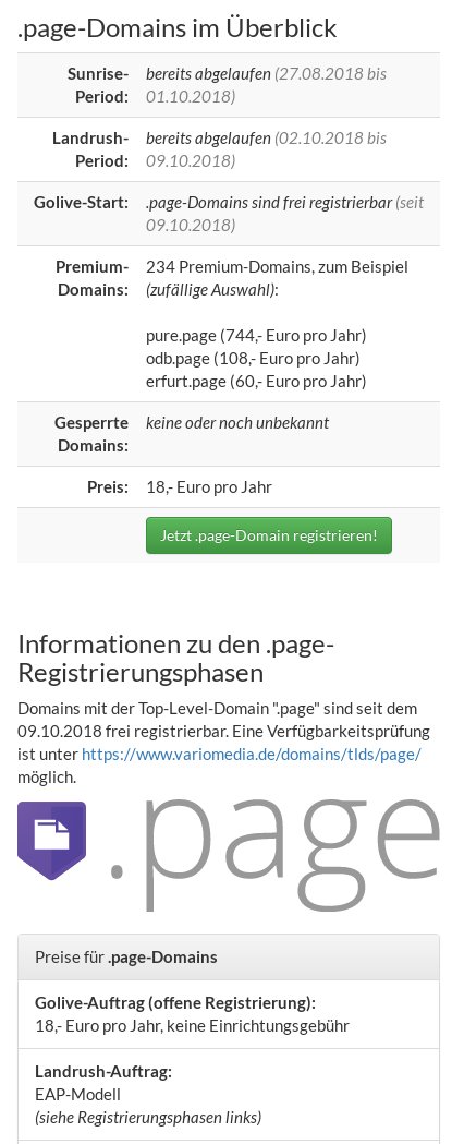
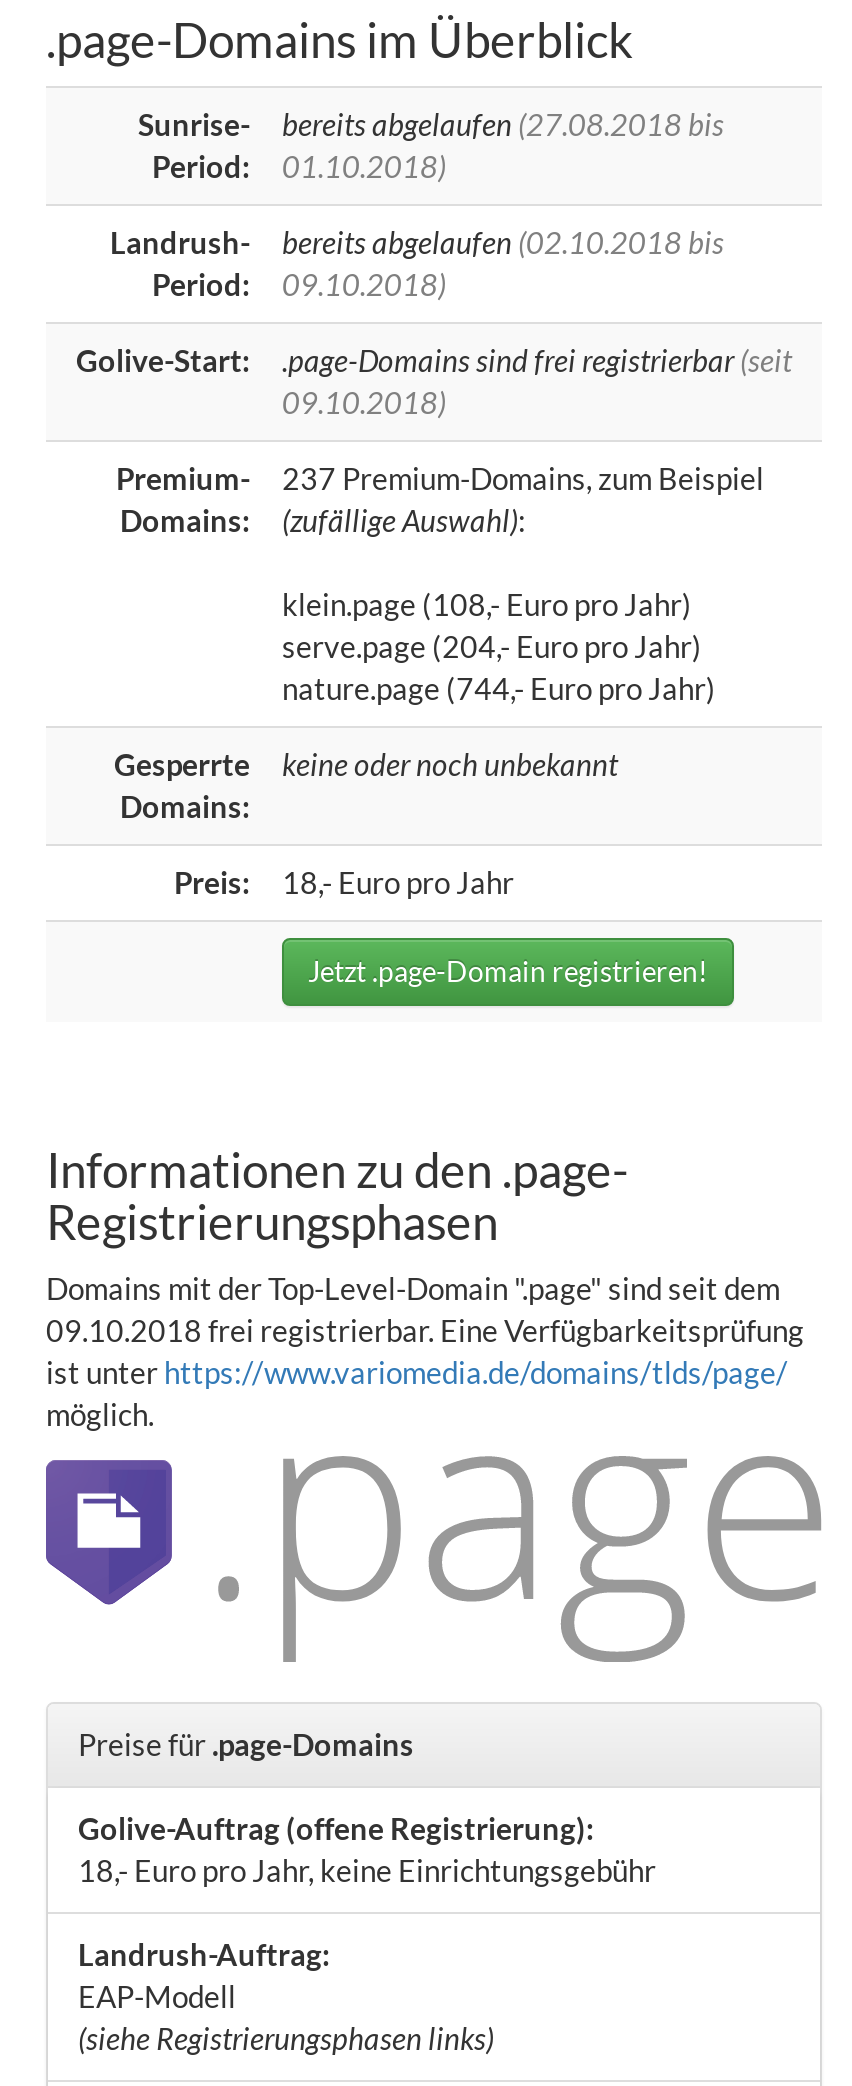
[146,256,408,276] 234 Premium-Domains, zum Beispiel -> [282,460,764,496] 237 Premium-Domains, zum Beispiel
[146,325,367,345] pure.page (744,- Euro pro Jahr) -> [282,586,692,622] klein.page (108,- Euro pro Jahr)
[146,348,361,368] odb.page (108,- Euro pro Jahr) -> [282,628,702,664] serve.page (204,- Euro pro Jahr)
[146,371,367,390] erfurt.page (60,- Euro pro Jahr) -> [282,670,716,706] nature.page (744,- Euro pro Jahr)

